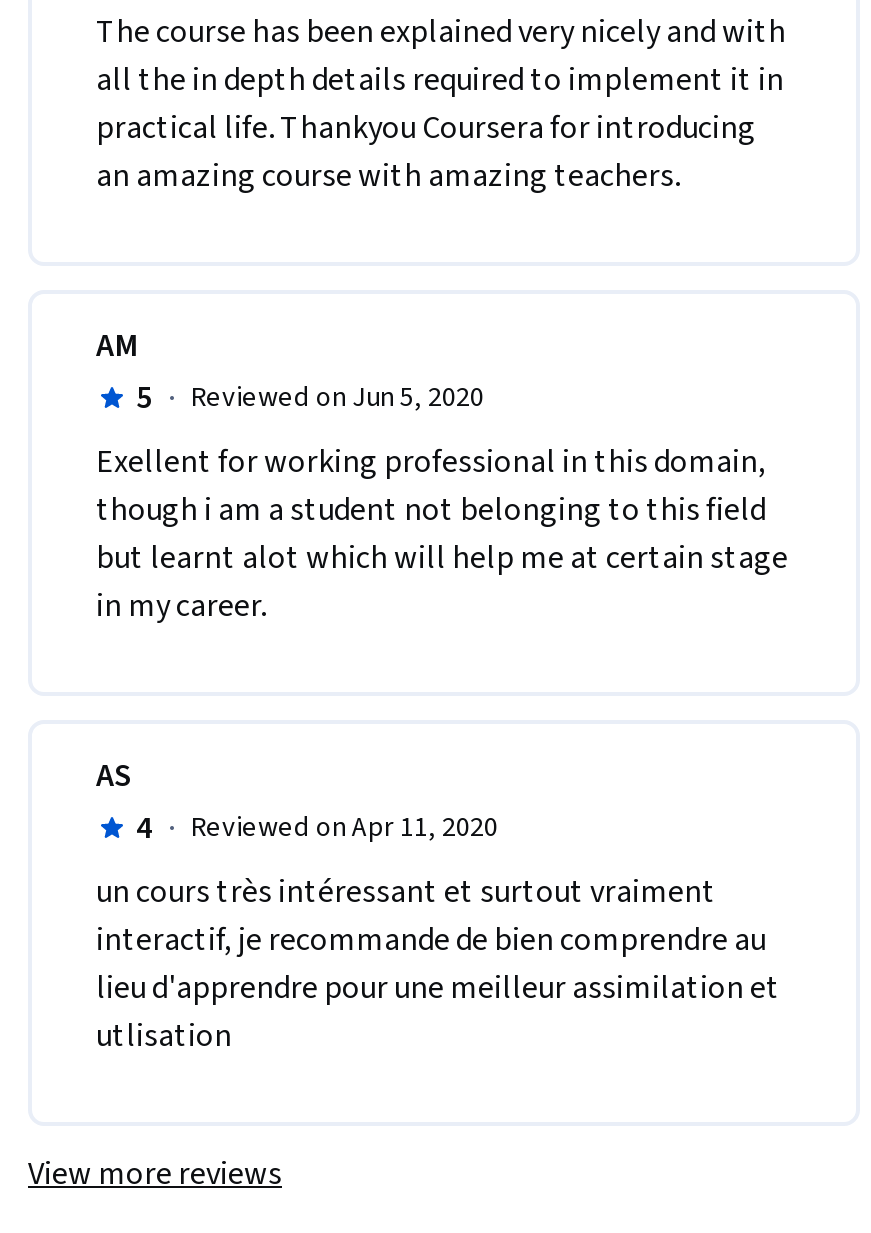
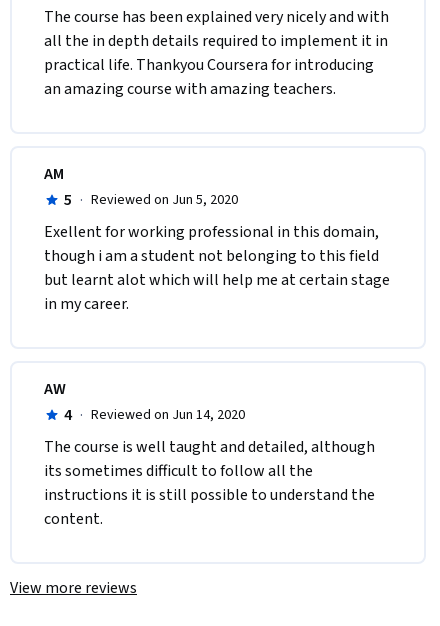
[96,754,498,850] AS | 4 · Reviewed on Apr 11, 2020 -> [44,378,245,426] AW | 4 · Reviewed on Jun 14, 2020
[96,870,780,1058] un cours très intéressant et surtout vraiment | interactif, je recommande de bien comprendre au | lieu d'apprendre pour une meilleur assimilation et | utlisation -> [44,436,375,530] The course is well taught and detailed, although | its sometimes difficult to follow all the | instructions it is still possible to understand the | content.

